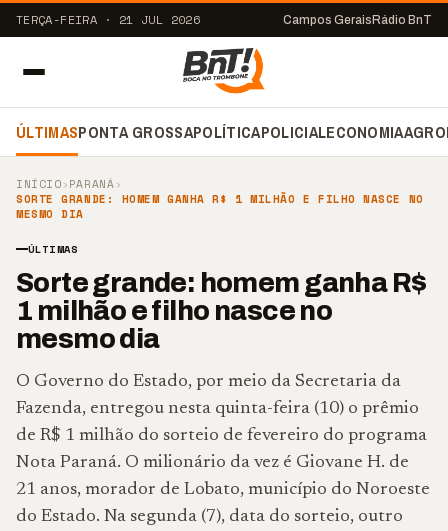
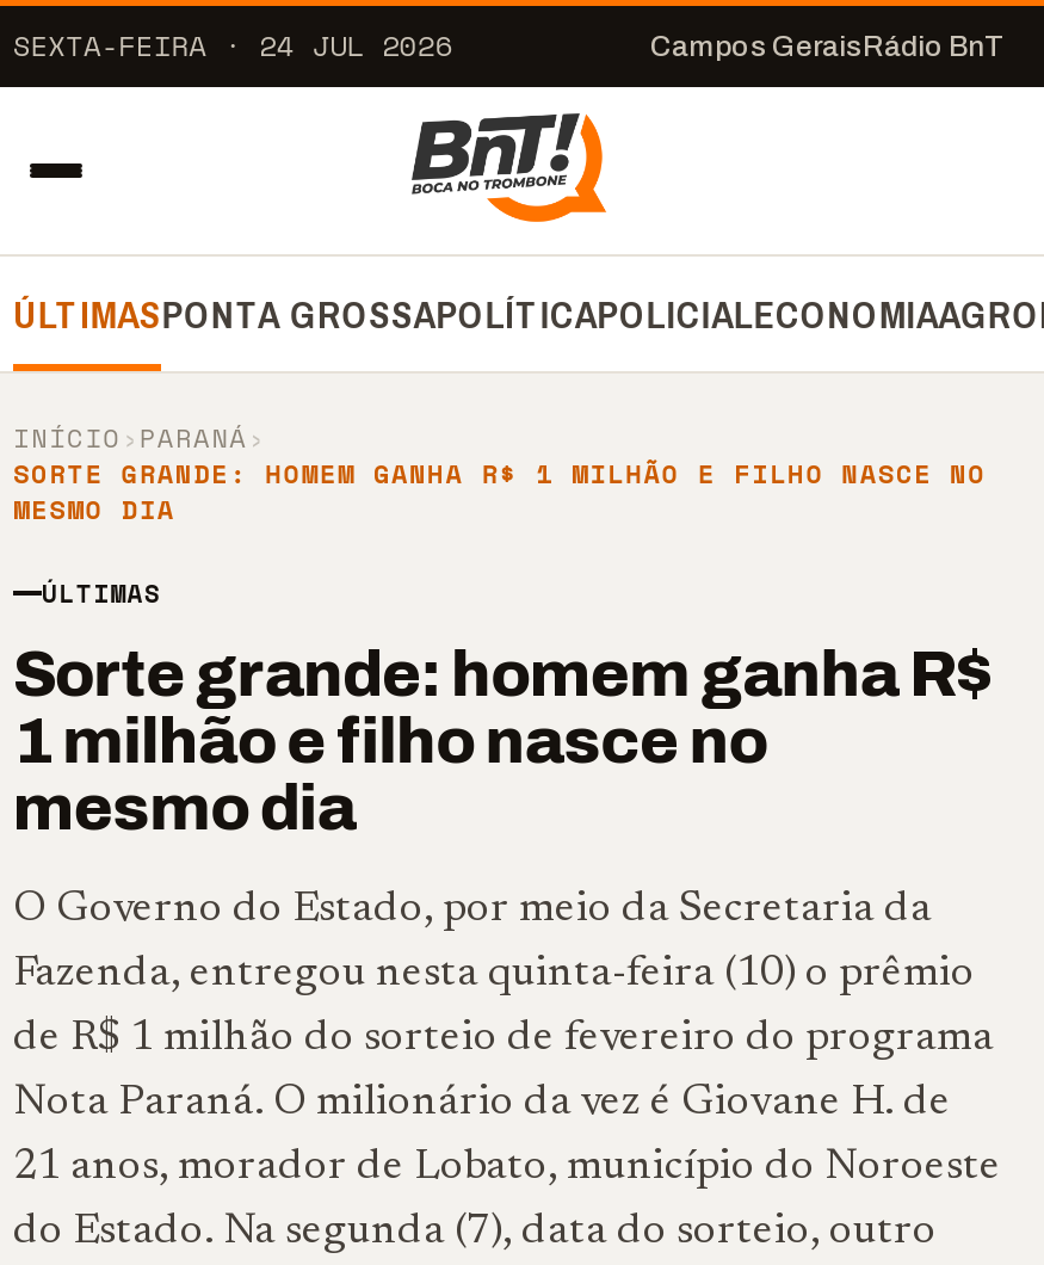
[16,11,200,28] TERÇA-FEIRA · 21 JUL 2026 -> [13,25,452,66] SEXTA-FEIRA · 24 JUL 2026

